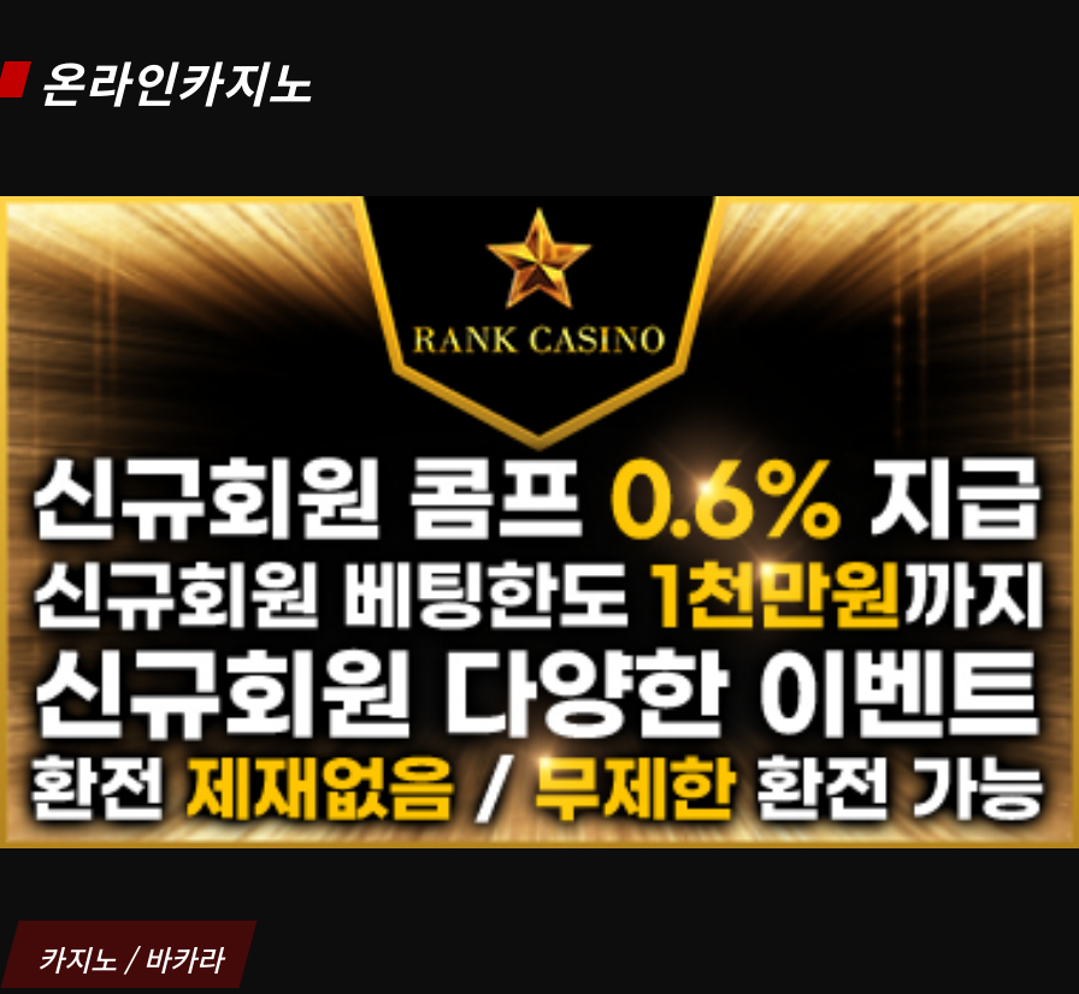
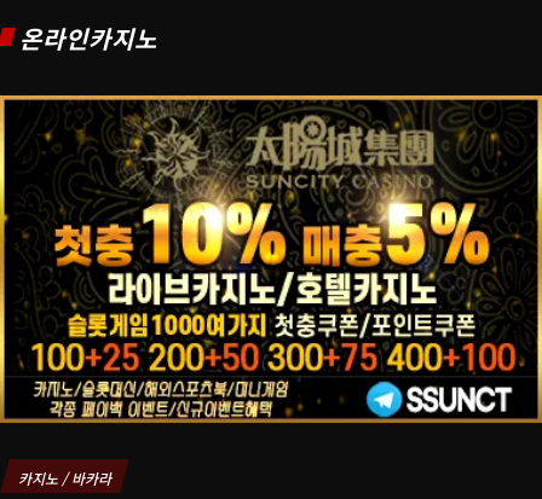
[7,196,1072,846] [image] -> [4,94,538,420] [image]

